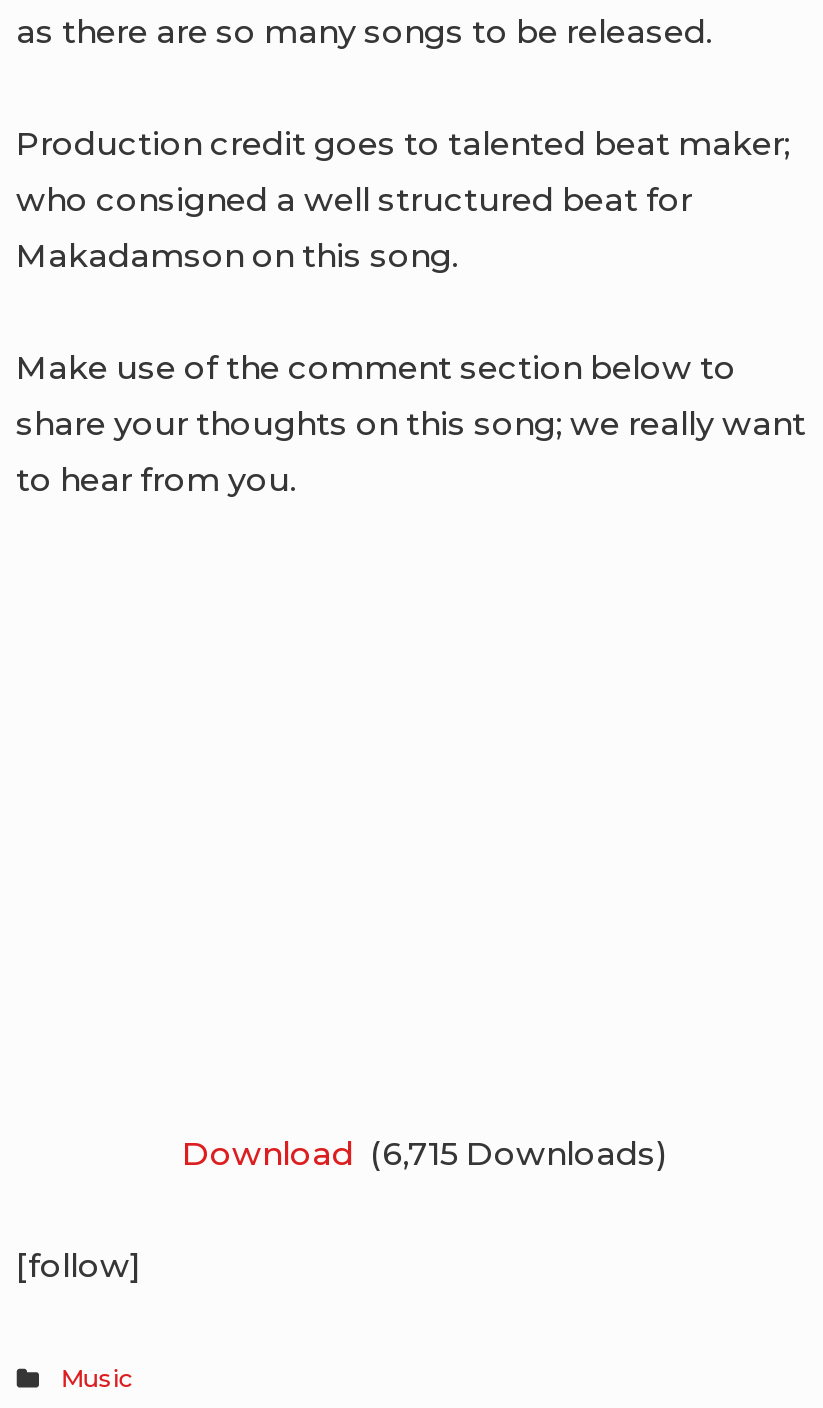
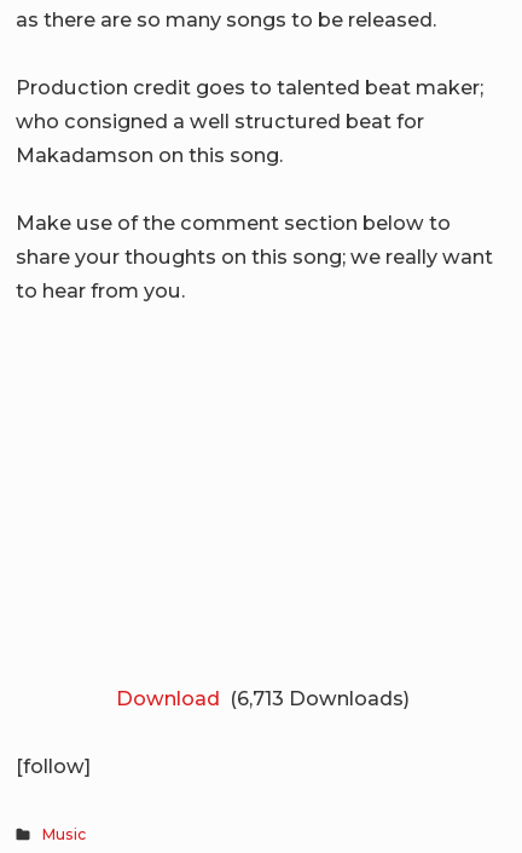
[182,1133,666,1173] Download (6,715 Downloads) -> [115,686,409,710] Download (6,713 Downloads)

